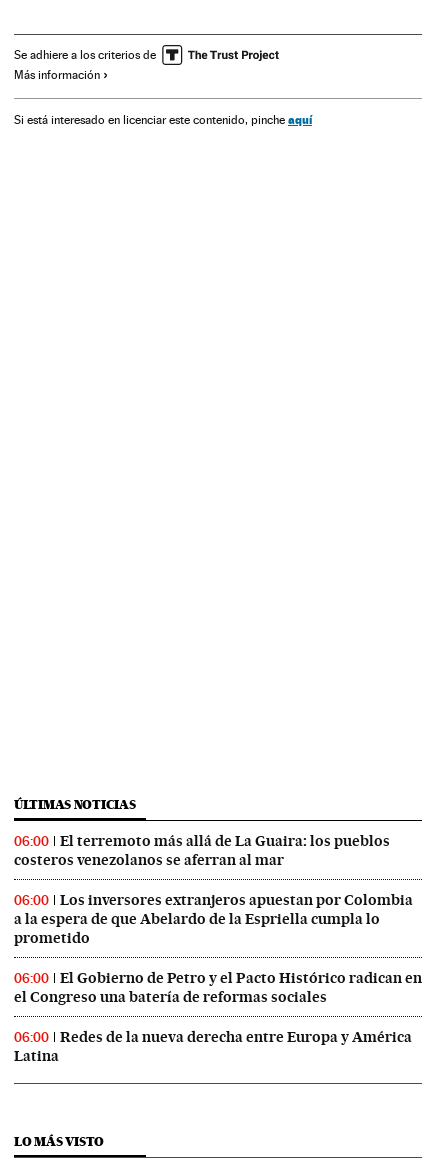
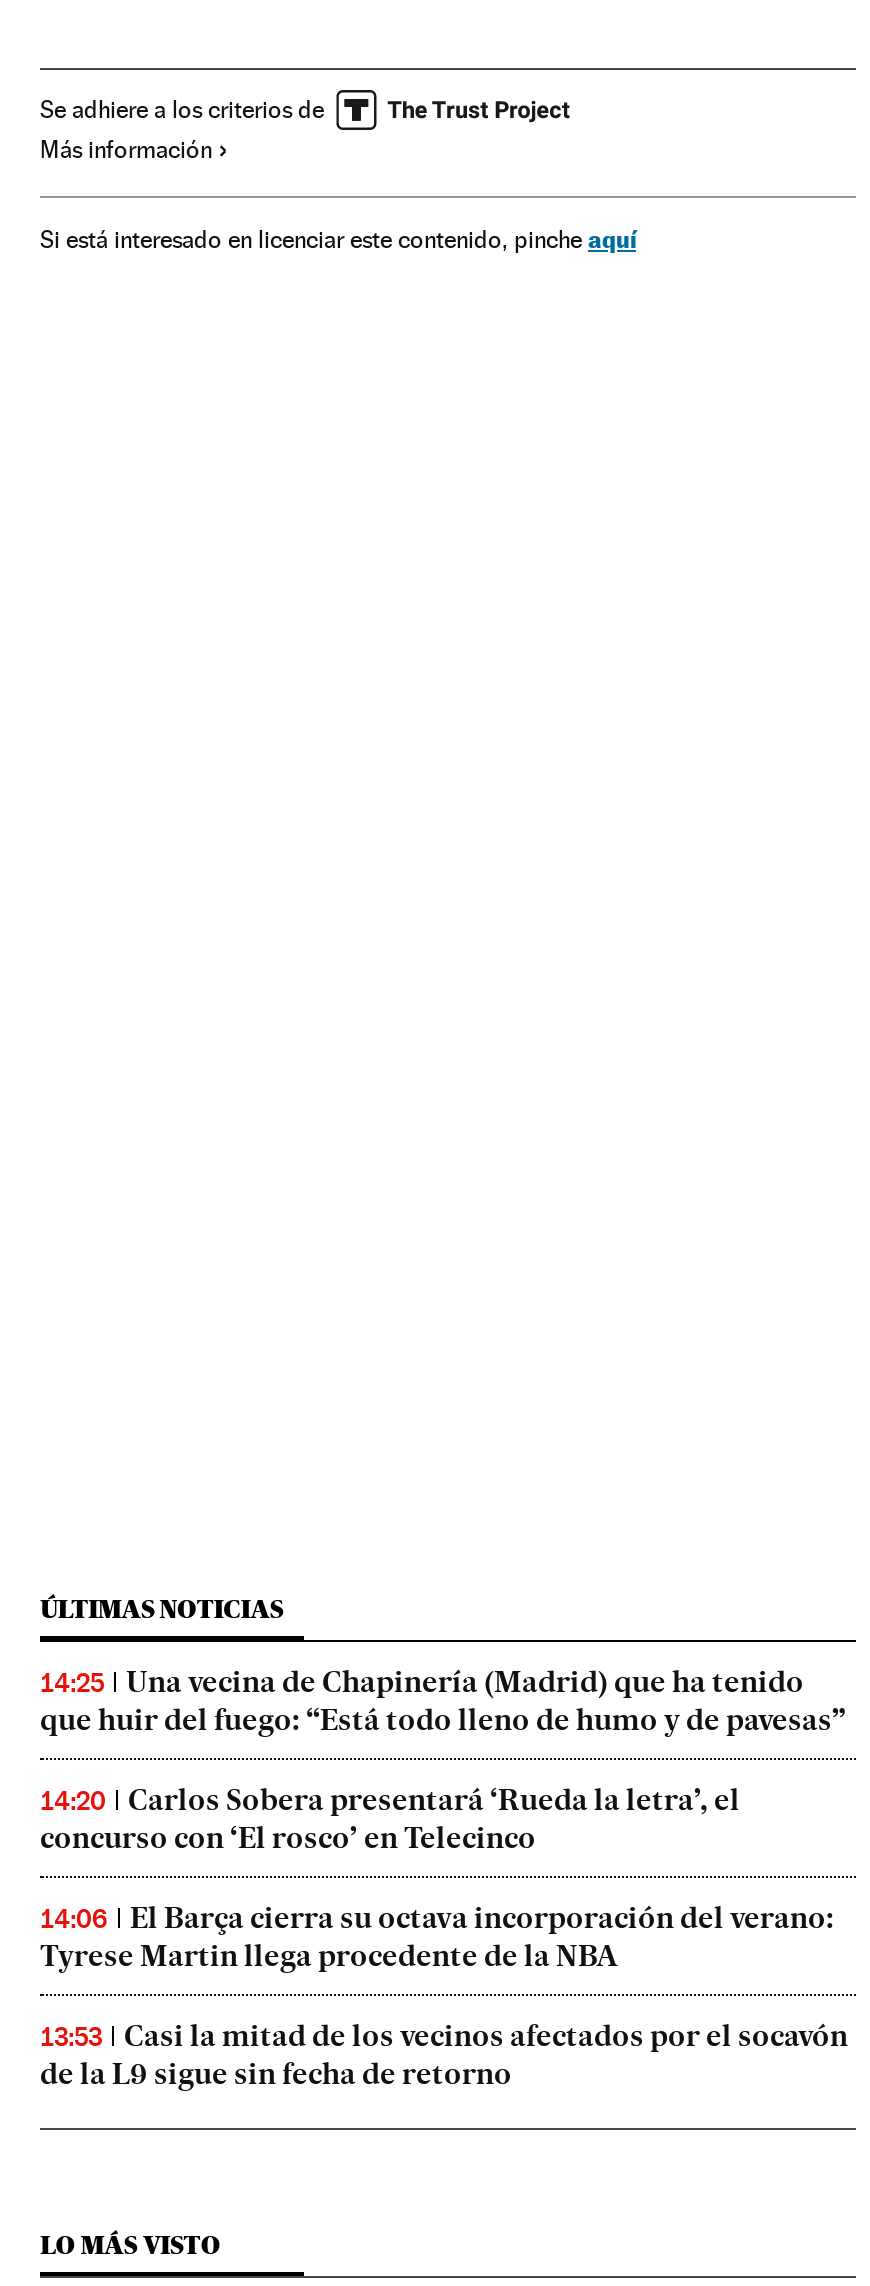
[14,832,390,869] 06:00 | El terremoto más allá de La Guaira: los pueblos | costeros venezolanos se aferran al mar -> [40,1664,846,1738] 14:25 | Una vecina de Chapinería (Madrid) que ha tenido | que huir del fuego: “Está todo lleno de humo y de pavesas”
[14,891,413,947] 06:00 | Los inversores extranjeros apuestan por Colombia | a la espera de que Abelardo de la Espriella cumpla lo | prometido -> [40,1782,740,1856] 14:20 | Carlos Sobera presentará ‘Rueda la letra’, el | concurso con ‘El rosco’ en Telecinco
[14,969,422,1006] 06:00 | El Gobierno de Petro y el Pacto Histórico radican en | el Congreso una batería de reformas sociales -> [40,1900,834,1974] 14:06 | El Barça cierra su octava incorporación del verano: | Tyrese Martin llega procedente de la NBA
[14,1028,412,1065] 06:00 | Redes de la nueva derecha entre Europa y América | Latina -> [40,2018,848,2092] 13:53 | Casi la mitad de los vecinos afectados por el socavón | de la L9 sigue sin fecha de retorno

